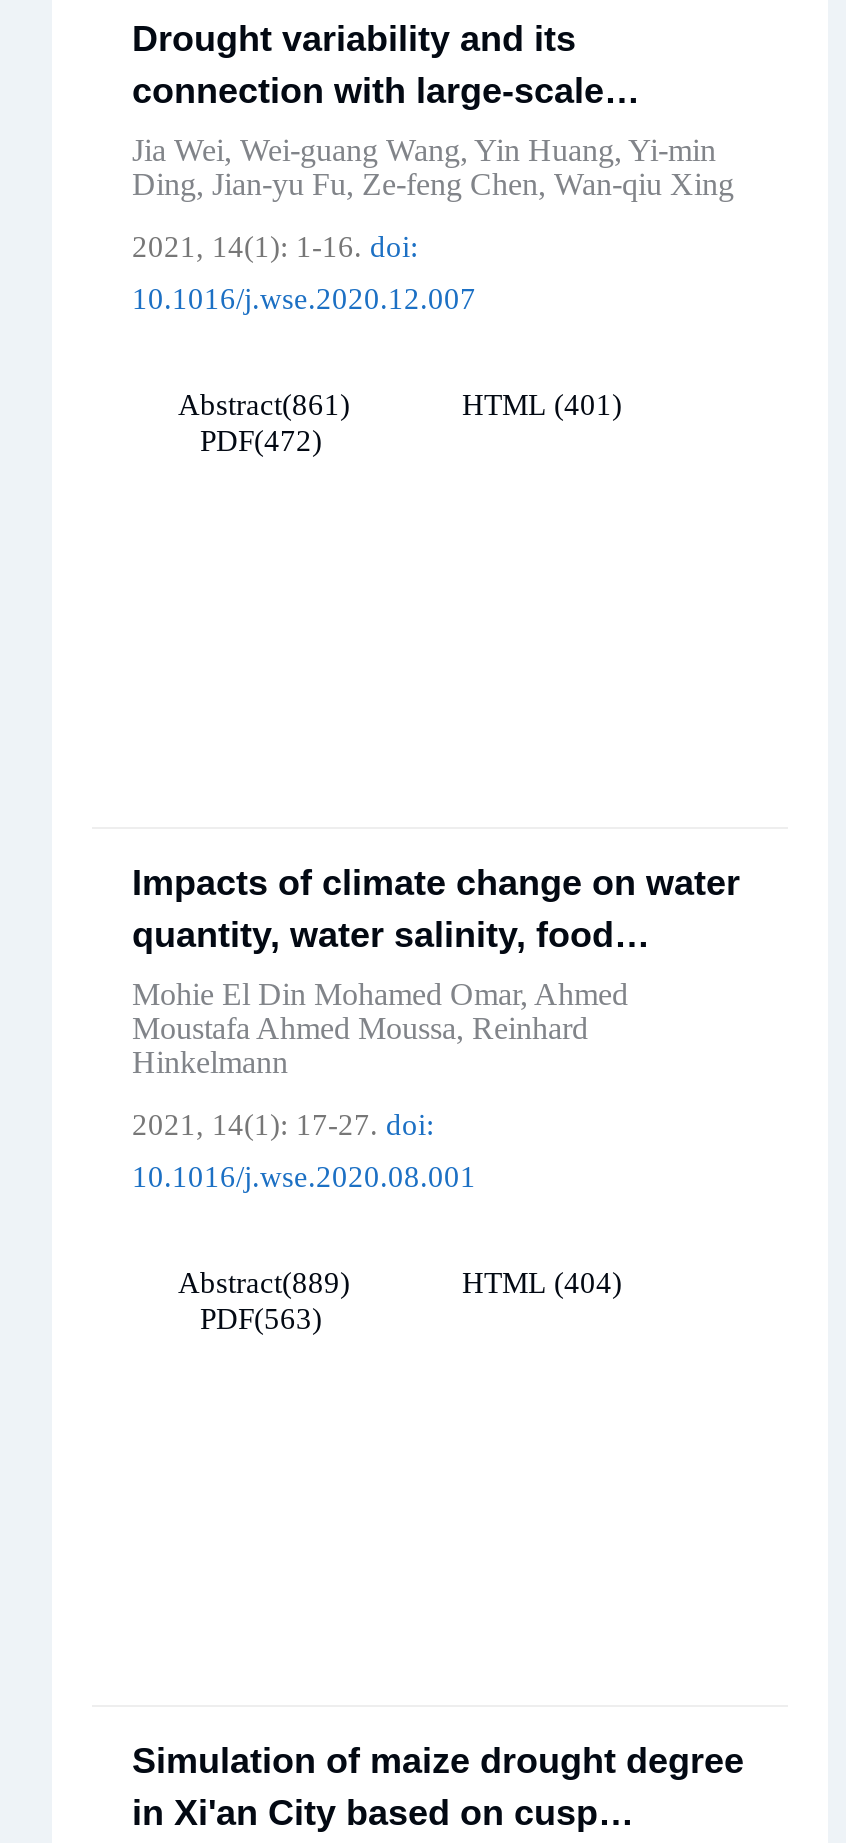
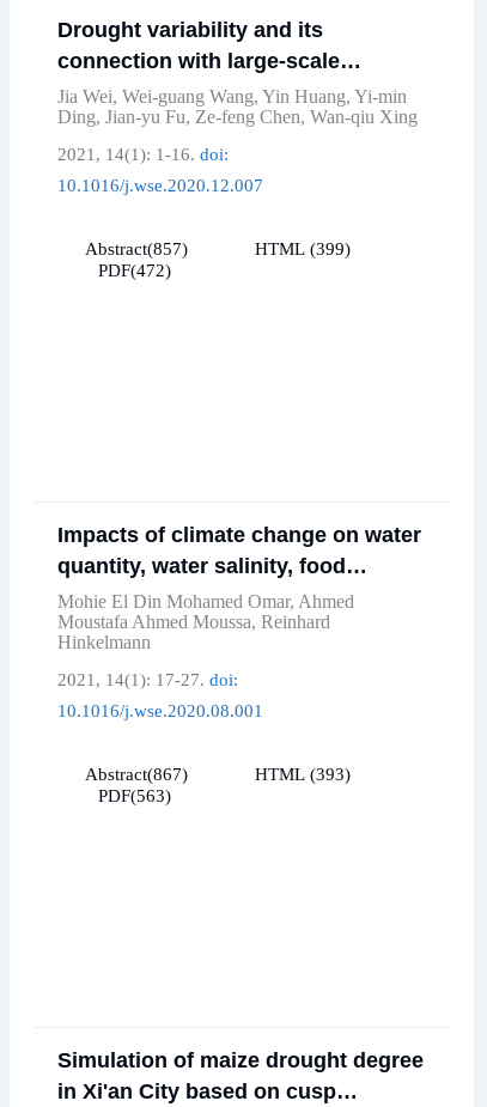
[178,393,350,425] Abstract(861) -> [85,239,188,258] Abstract(857)
[462,393,622,425] HTML (401) -> [255,239,351,258] HTML (399)
[178,1271,350,1303] Abstract(889) -> [85,765,188,784] Abstract(867)
[462,1271,622,1303] HTML (404) -> [255,765,351,784] HTML (393)

